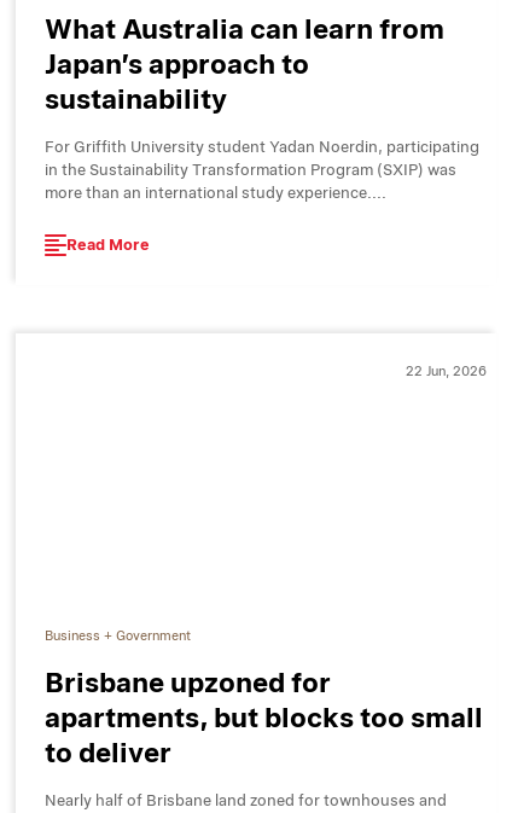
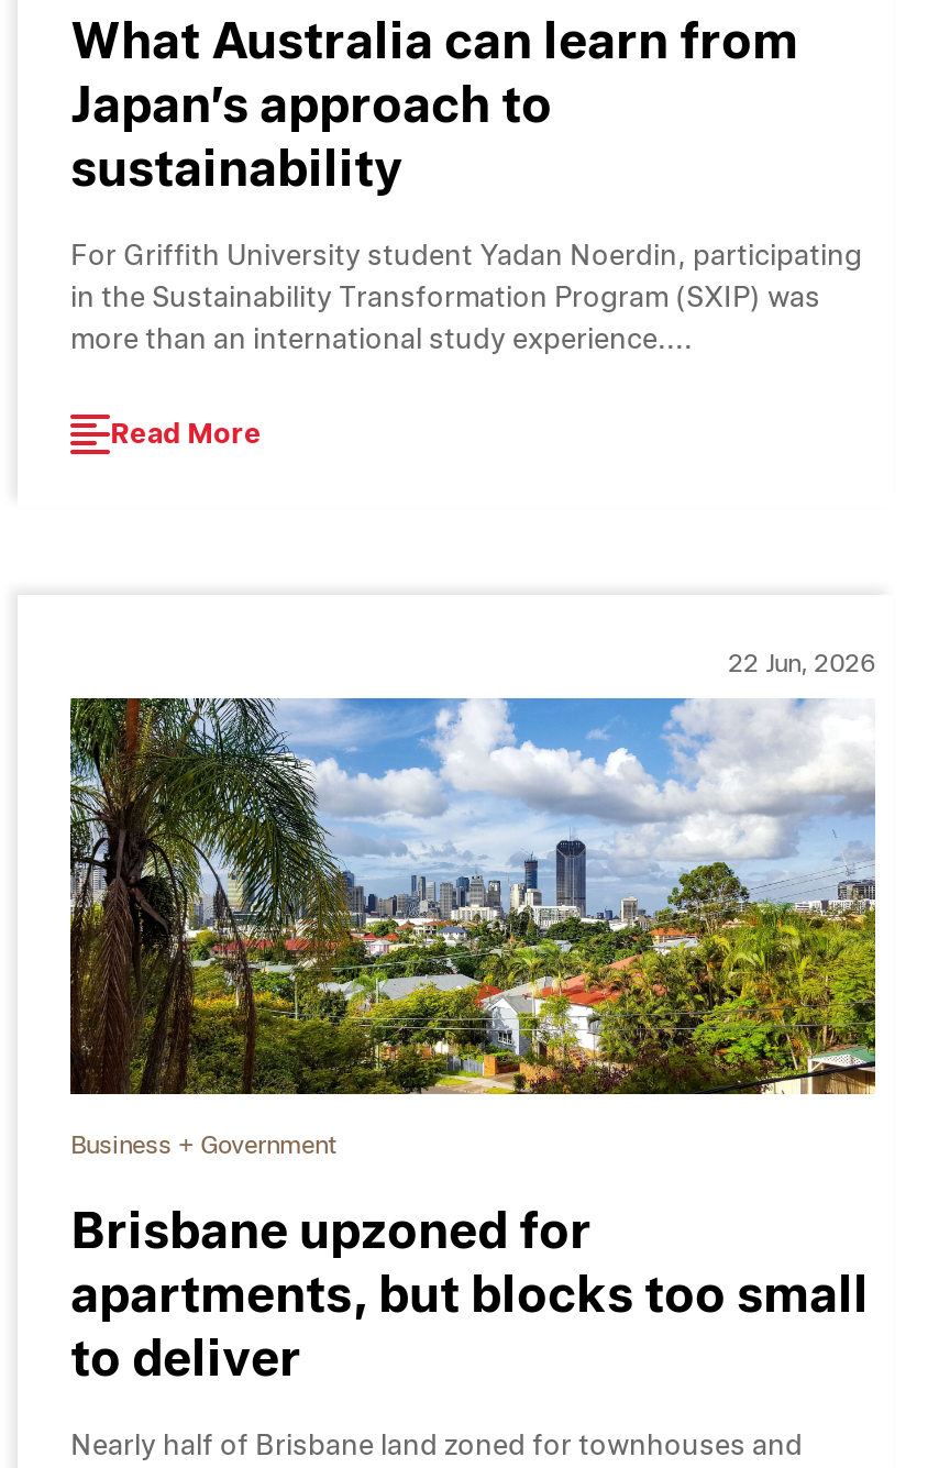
none -> [68,696,877,1096] [image]

